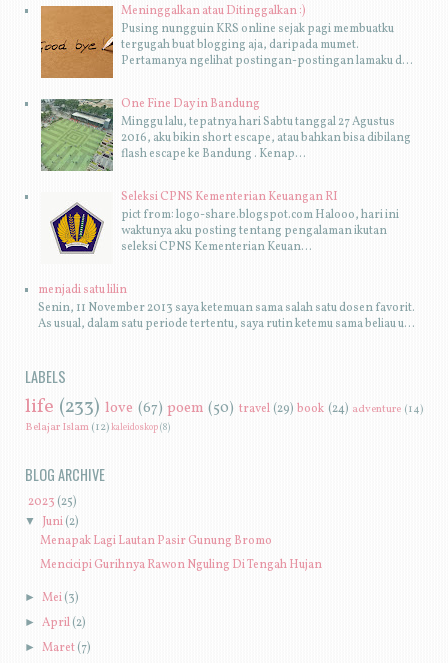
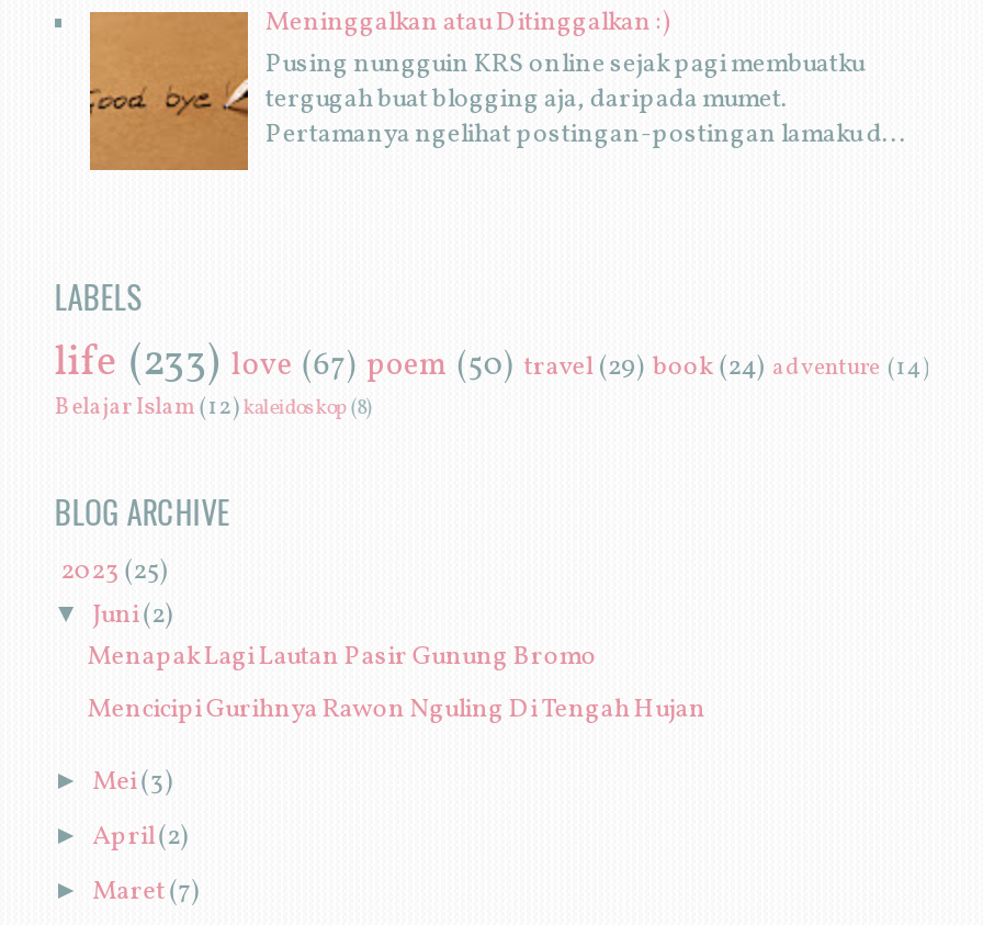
[38,96,415,332] [image] | One Fine Day in Bandung | Minggu lalu, tepatnya hari Sabtu tanggal 27 Agustus | 2016, aku bikin short escape, atau bahkan bisa dibilang | flash escape ke Bandung . Kenap... | Seleksi CPNS Kementerian Keuangan RI | pict from: logo-share.blogspot.com Halooo, hari ini | waktunya aku posting tentang pengalaman ikutan | seleksi CPNS Kementerian Keuan... | menjadi satu lilin | Senin, 11 November 2013 saya ketemuan sama salah satu dosen favorit. | As usual, dalam satu periode tertentu, saya rutin ketemu sama beliau u... -> none
[50,202,104,255] [image] -> none

